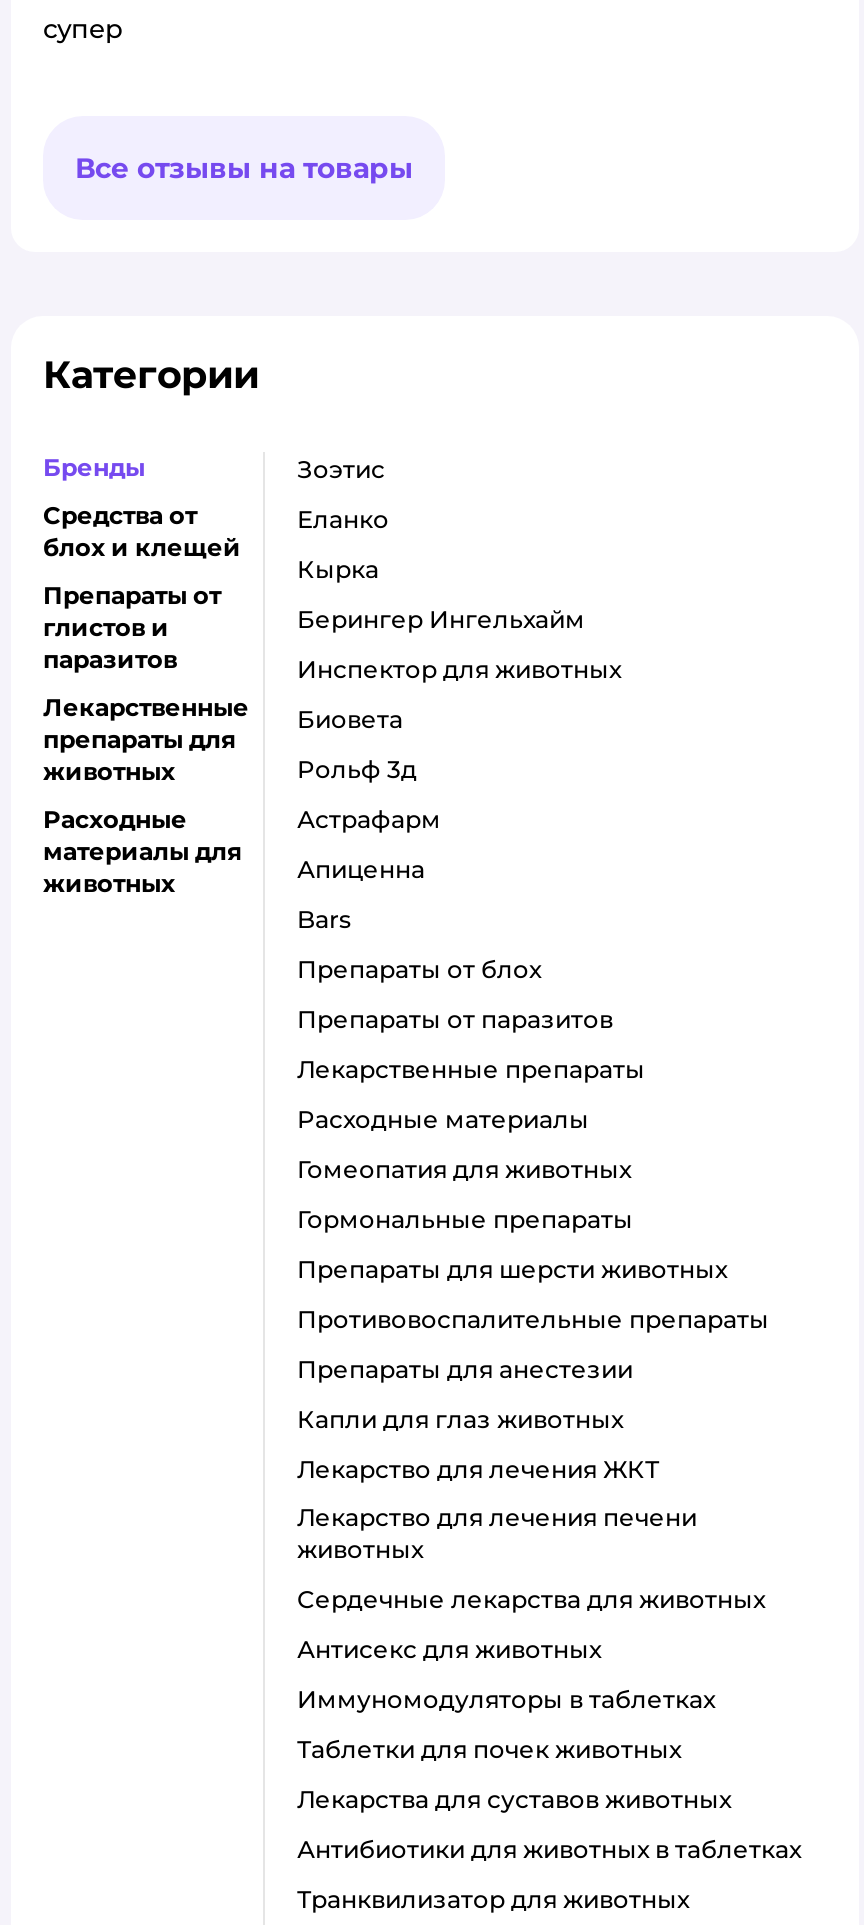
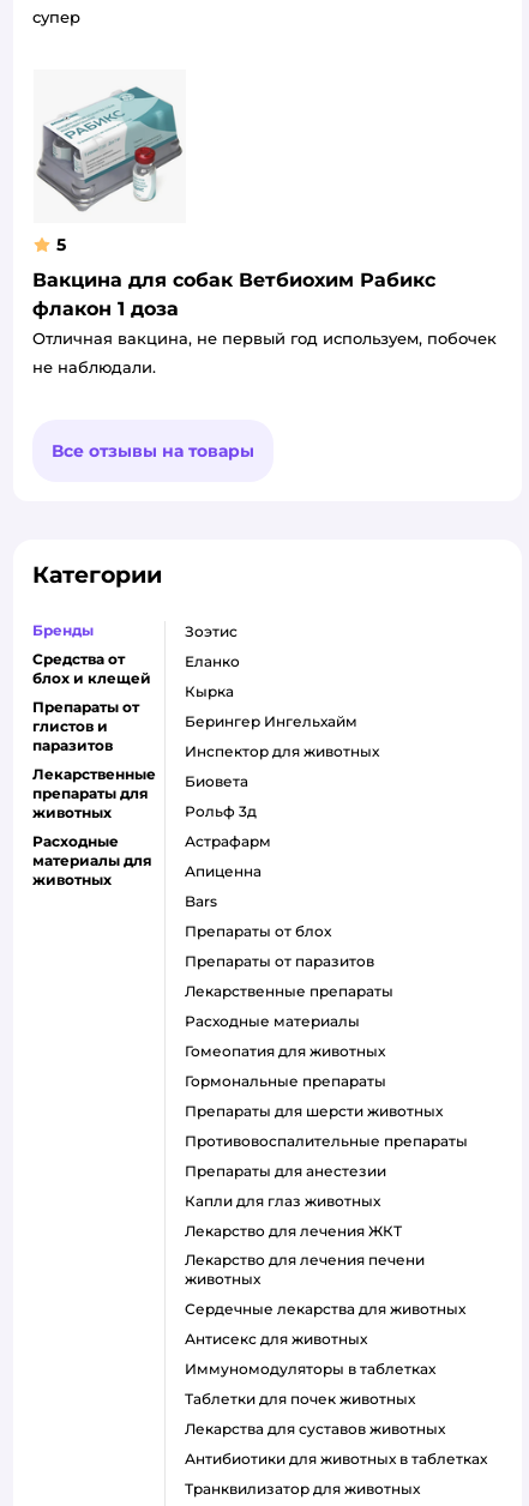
none -> [32,85,497,377] [image] | 5 | Вакцина для собак Ветбиохим Рабикс | флакон 1 доза | Отличная вакцина, не первый год используем, побочек | не наблюдали.

